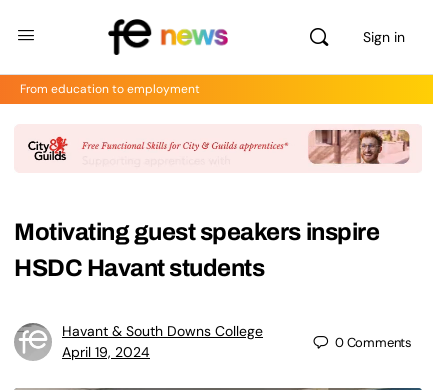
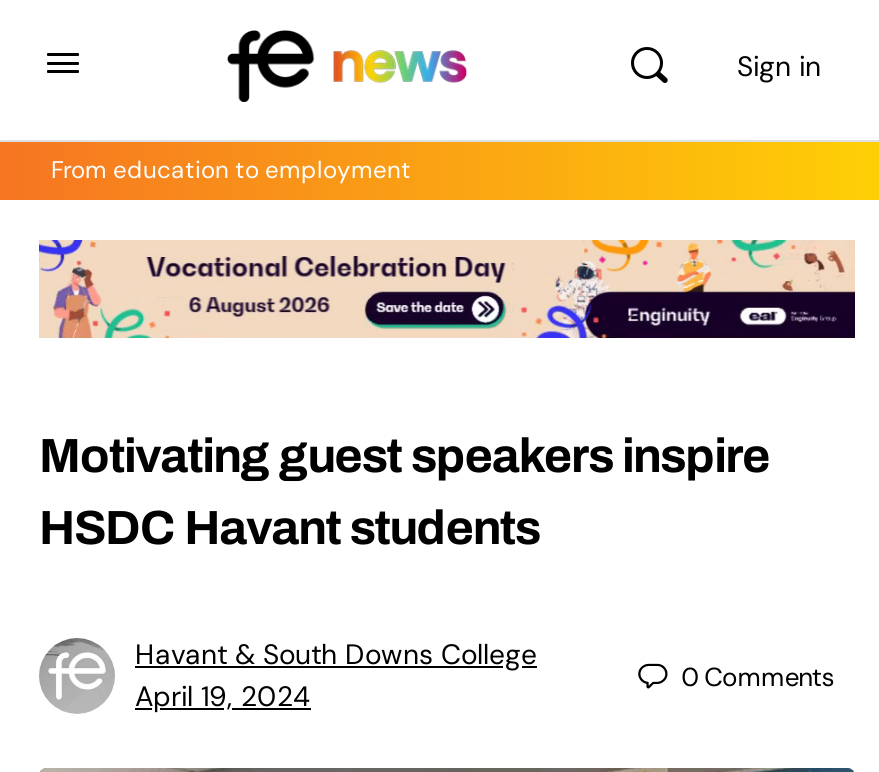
[14,124,422,173] [image] -> [37,238,857,340] [image]

